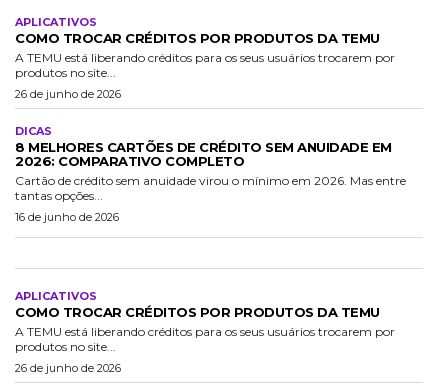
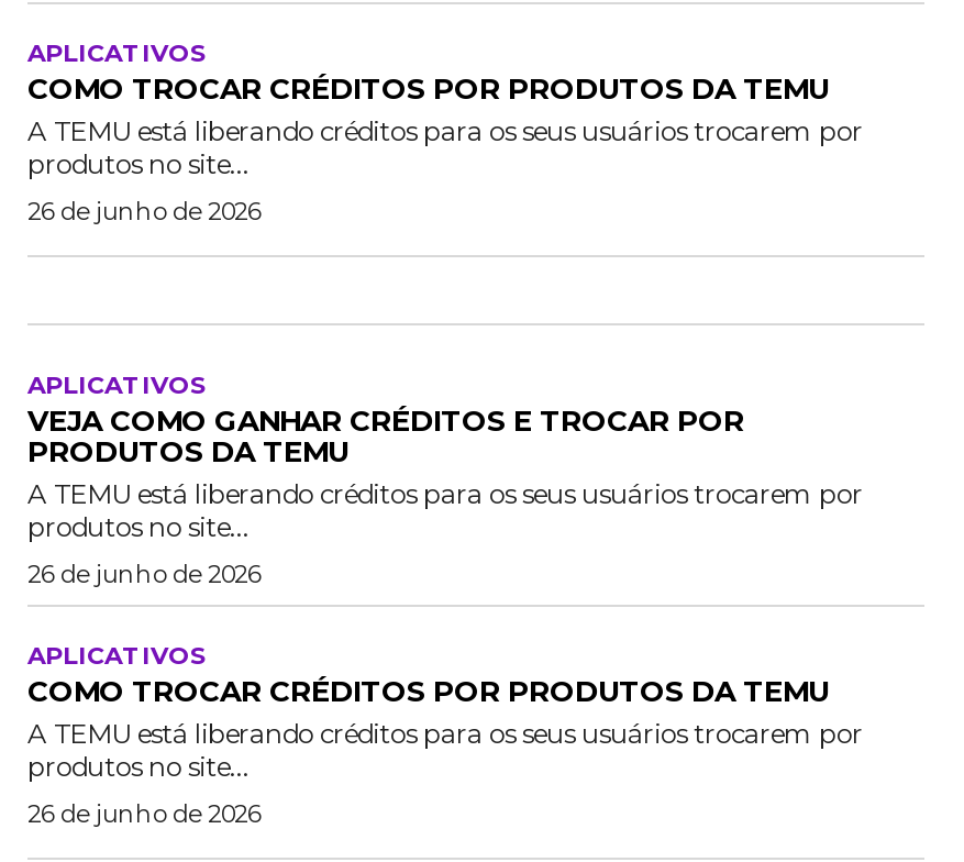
[15,124,406,203] DICAS | 8 MELHORES CARTÕES DE CRÉDITO SEM ANUIDADE EM | 2026: COMPARATIVO COMPLETO | Cartão de crédito sem anuidade virou o mínimo em 2026. Mas entre | tantas opções... -> [27,369,863,543] APLICATIVOS | VEJA COMO GANHAR CRÉDITOS E TROCAR POR | PRODUTOS DA TEMU | A TEMU está liberando créditos para os seus usuários trocarem por | produtos no site...
[15,210,119,224] 16 de junho de 2026 -> [27,559,261,589] 26 de junho de 2026

